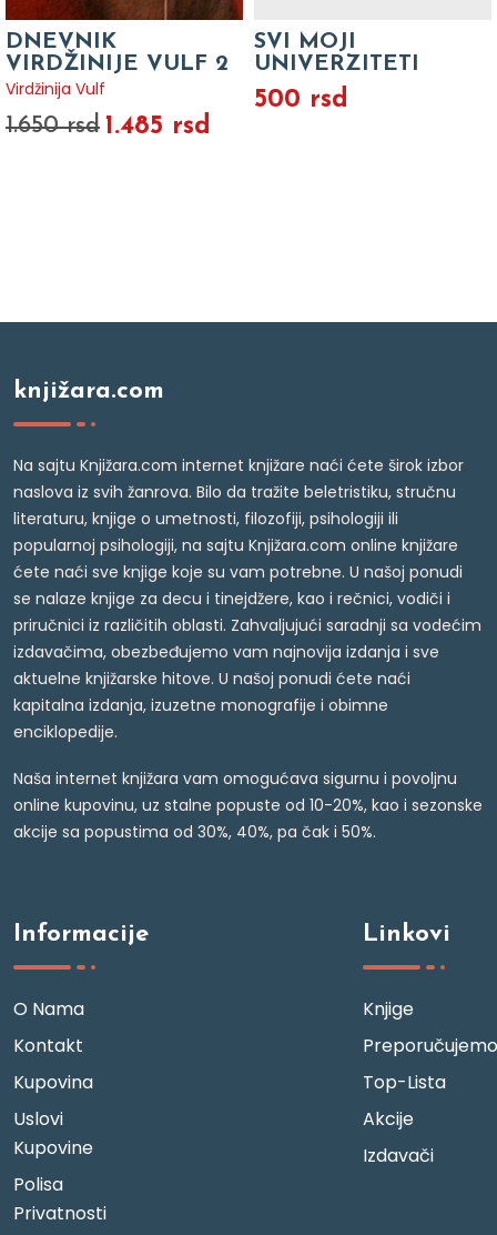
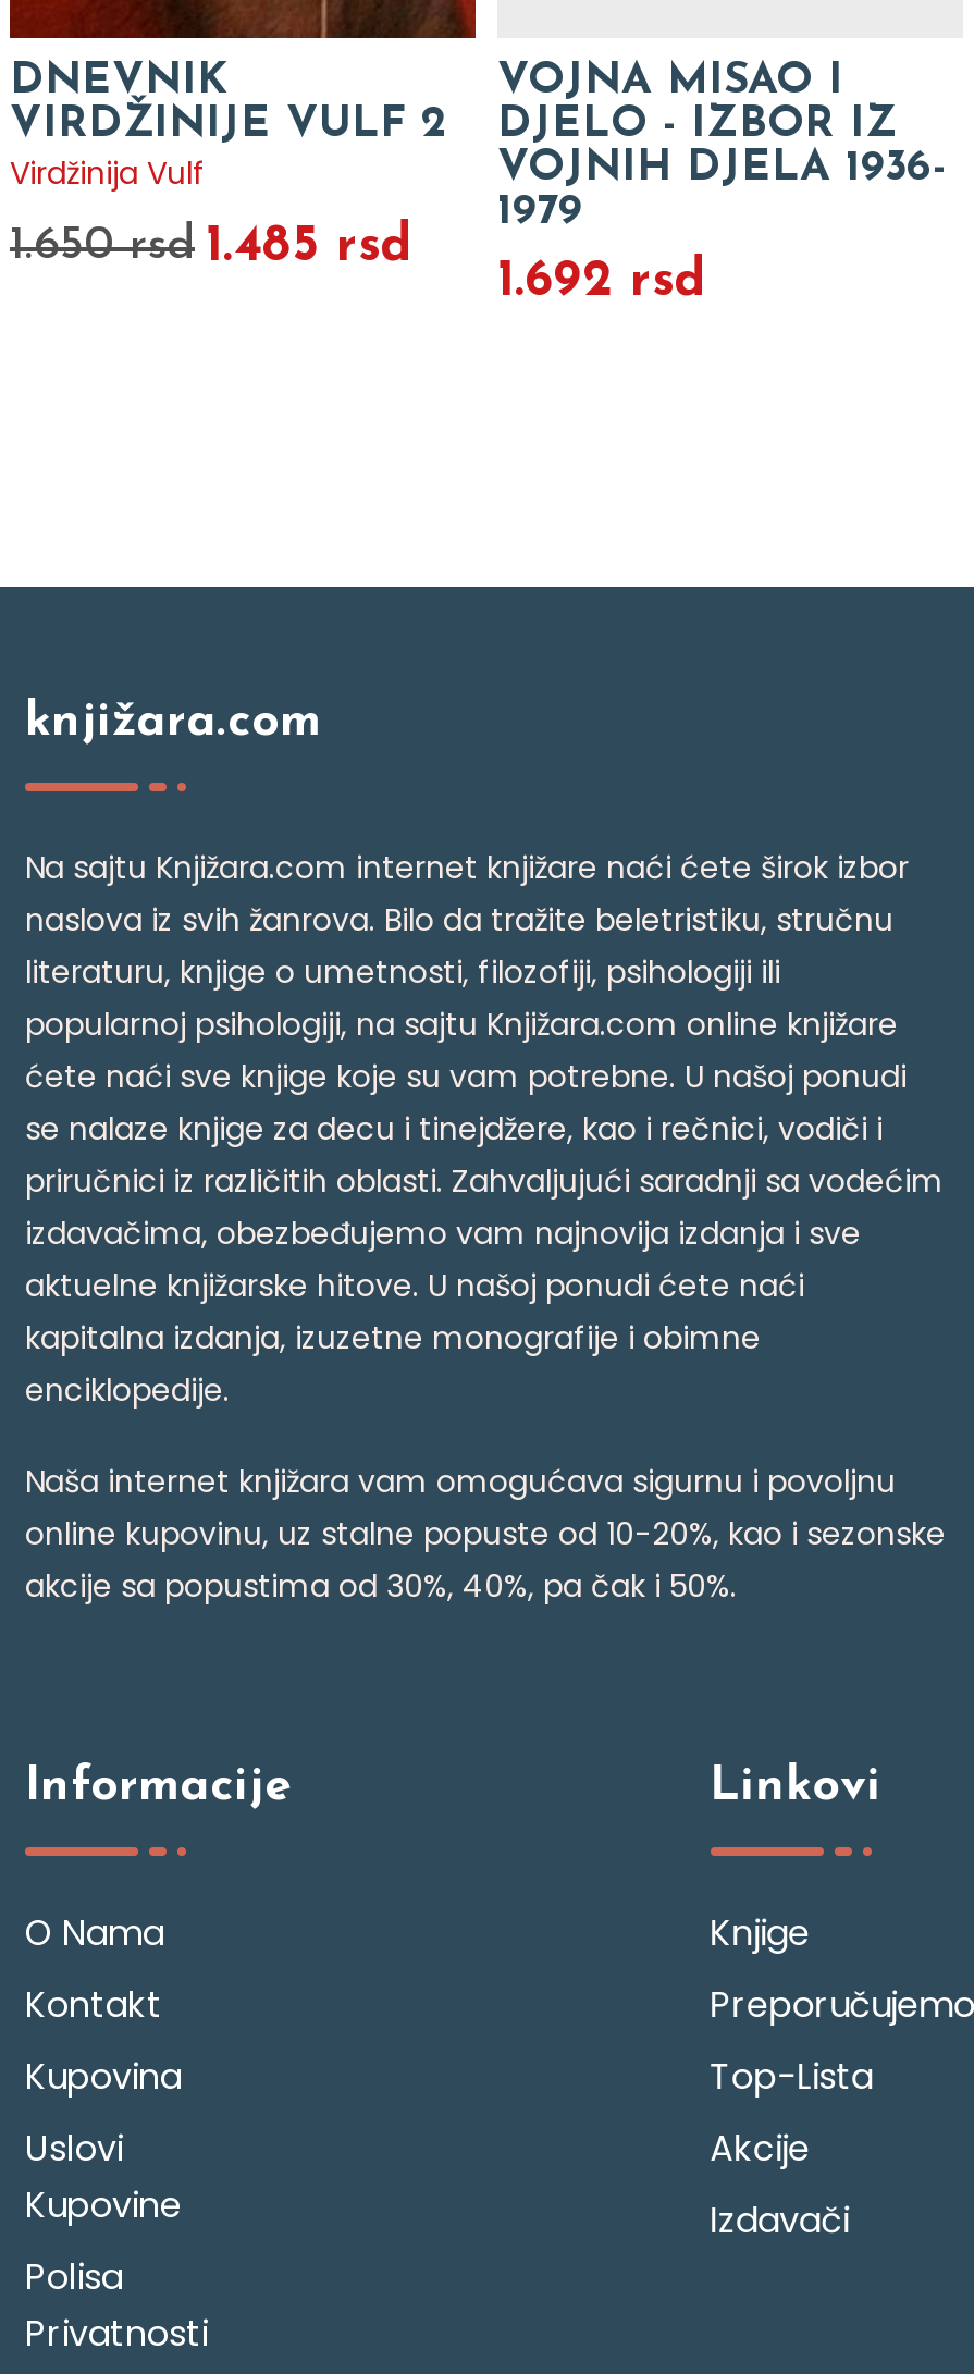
[254,31,419,113] SVI MOJI | UNIVERZITETI | 500 rsd -> [497,61,946,309] VOJNA MISAO I | DJELO - IZBOR IZ | VOJNIH DJELA 1936- | 1979 | 1.692 rsd

